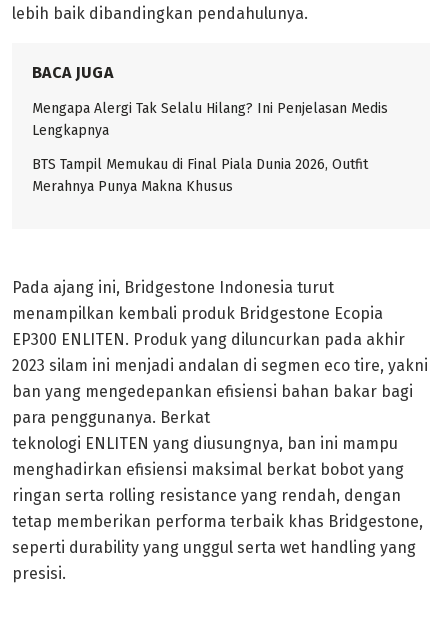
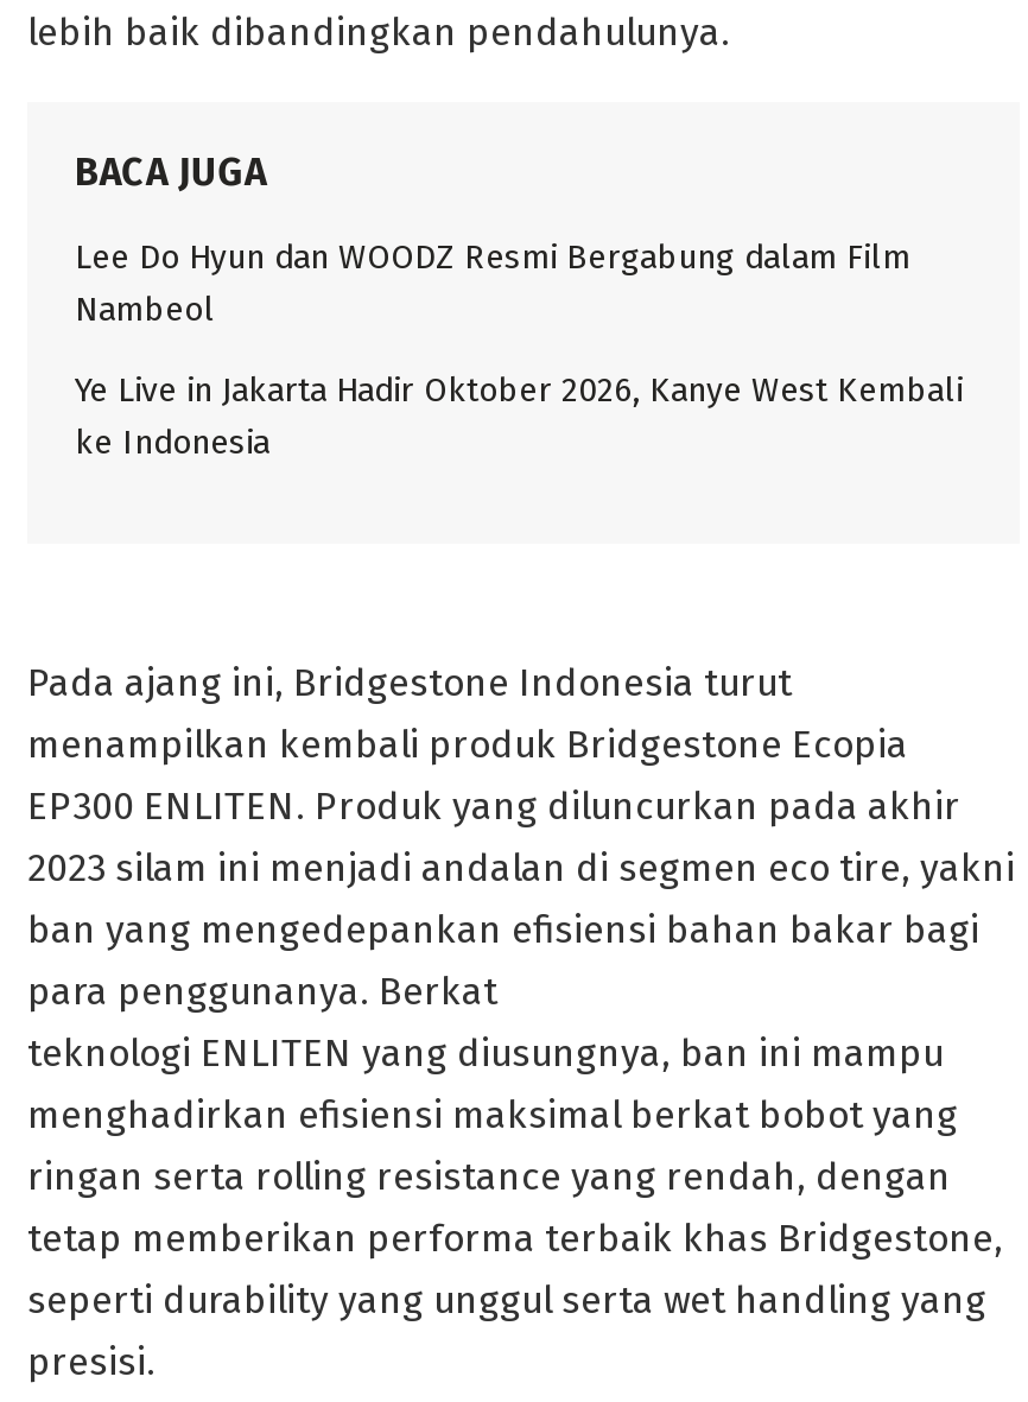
[32,100,388,139] Mengapa Alergi Tak Selalu Hilang? Ini Penjelasan Medis | Lengkapnya -> [75,238,910,330] Lee Do Hyun dan WOODZ Resmi Bergabung dalam Film | Nambeol
[32,156,368,195] BTS Tampil Memukau di Final Piala Dunia 2026, Outfit | Merahnya Punya Makna Khusus -> [75,371,963,463] Ye Live in Jakarta Hadir Oktober 2026, Kanye West Kembali | ke Indonesia

